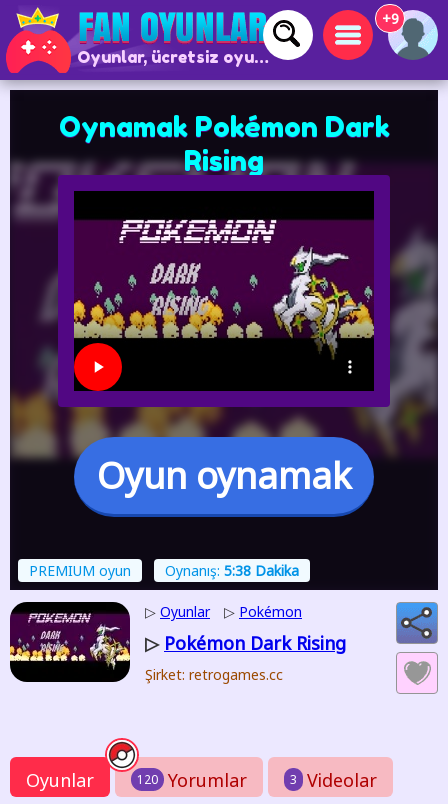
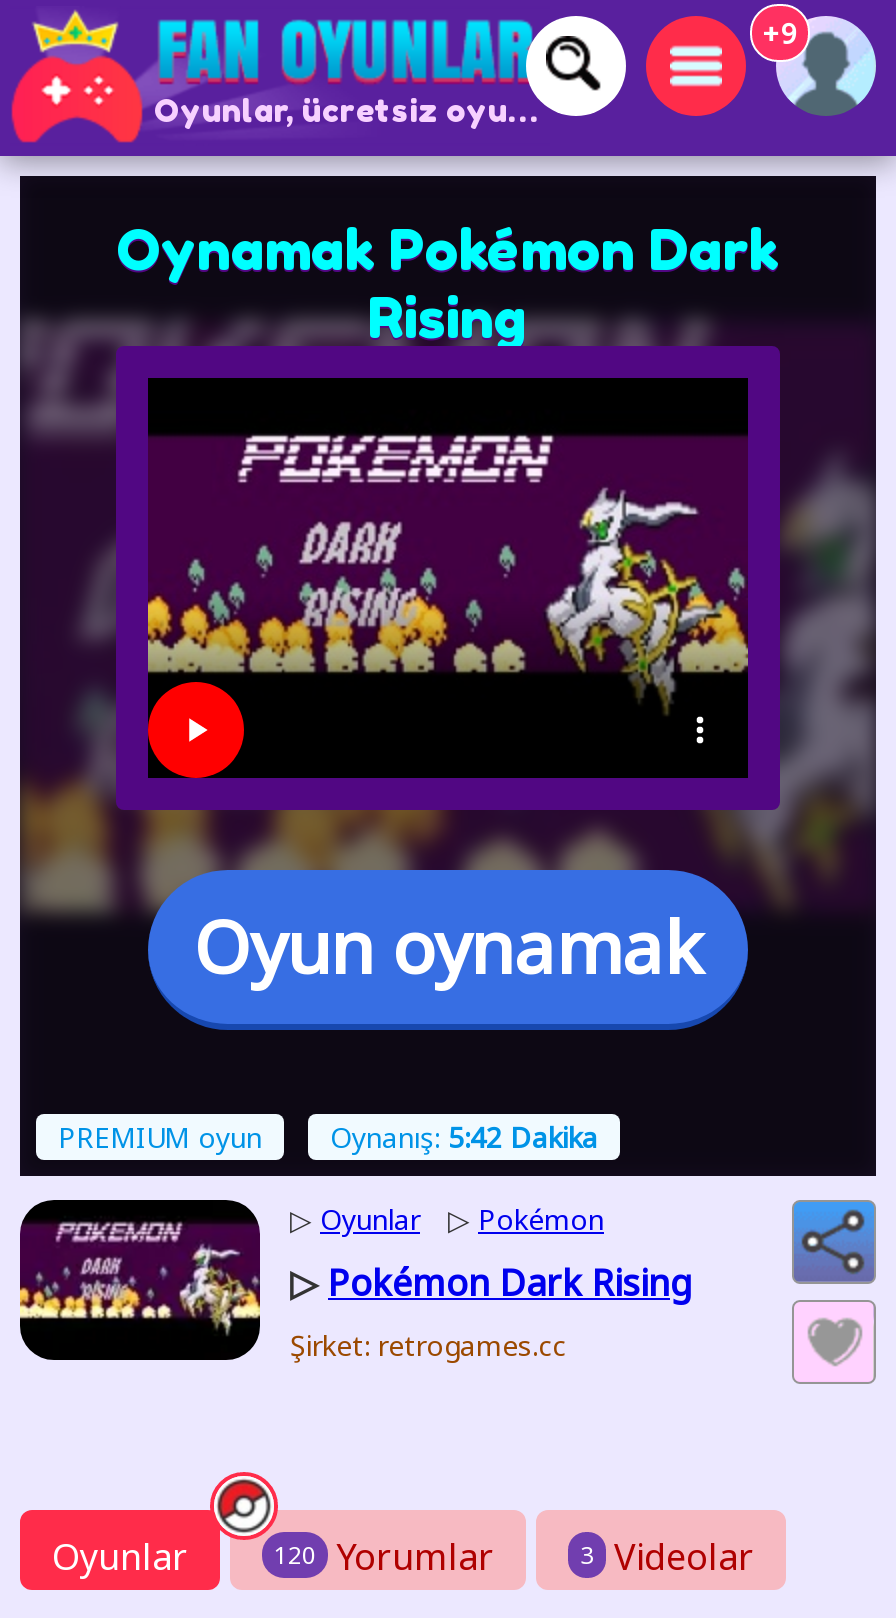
[165,561,299,580] Oynanış: 5:38 Dakika -> [330,1118,598,1156] Oynanış: 5:42 Dakika

